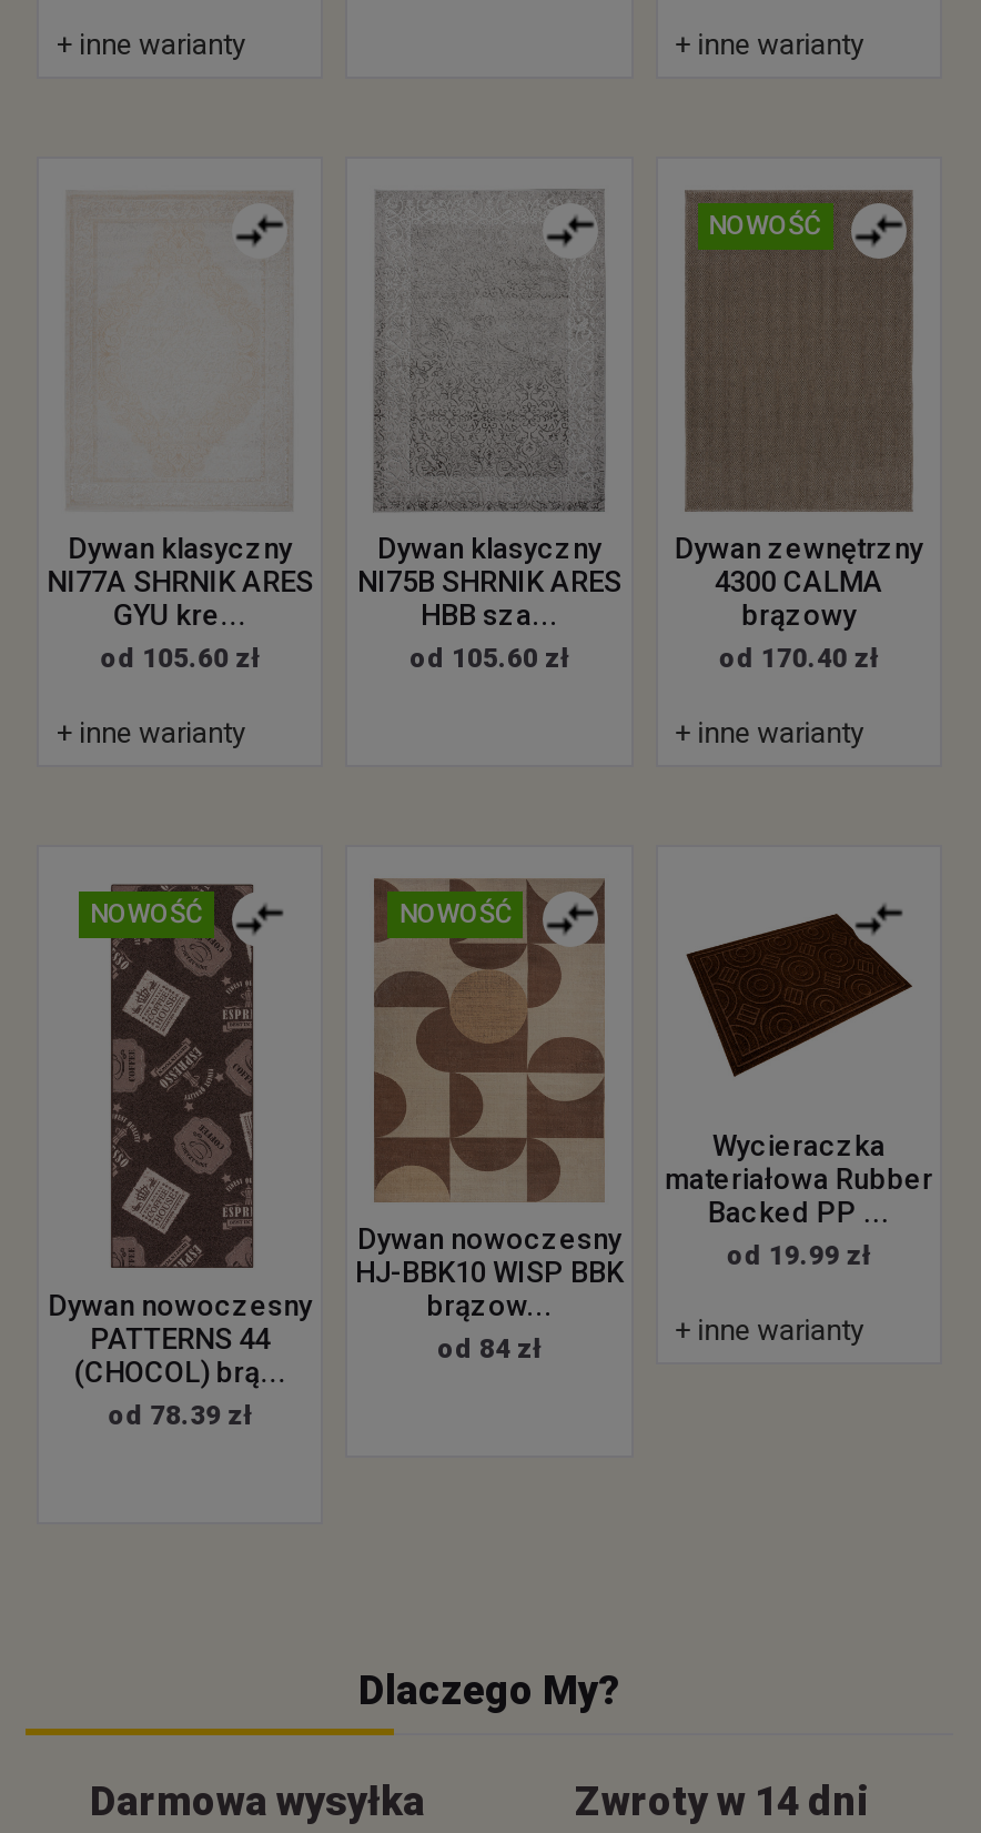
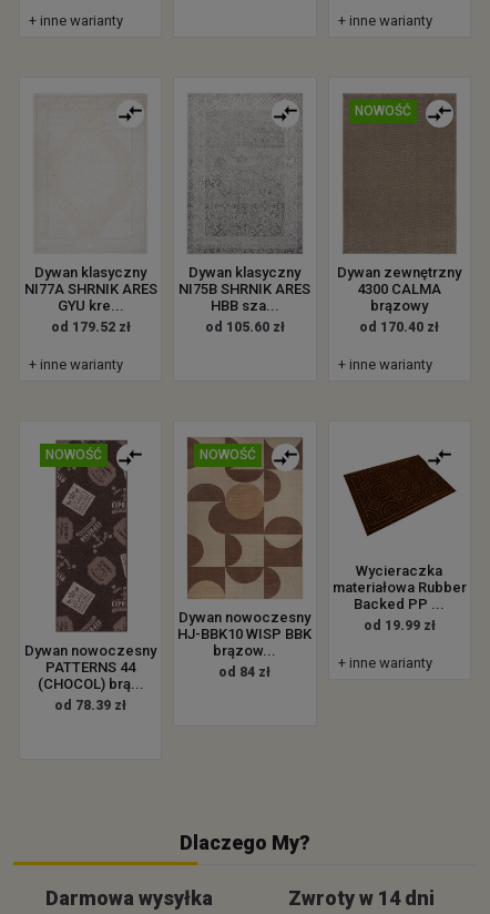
[100,644,260,675] od 105.60 zł -> [51,320,130,335] od 179.52 zł

